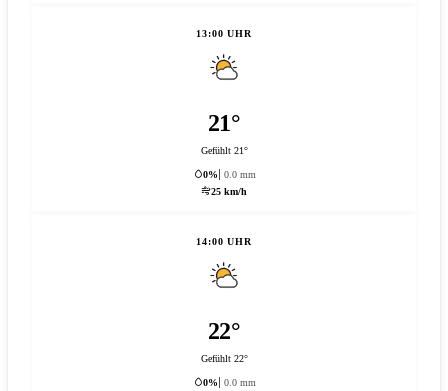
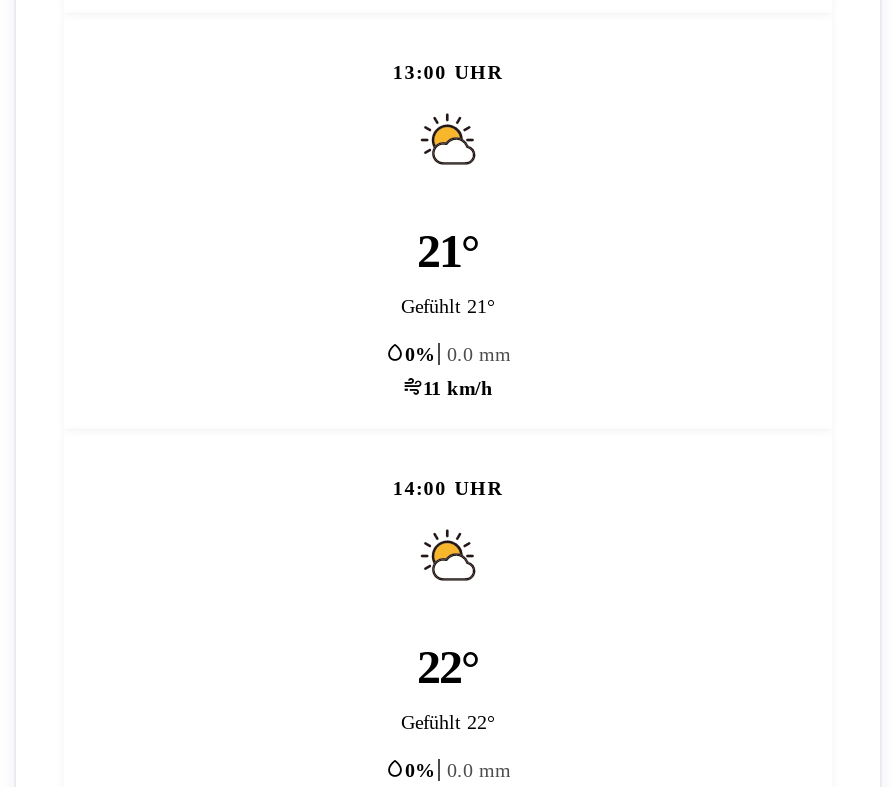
[211,186,247,197] 25 km/h -> [423,376,493,398] 11 km/h

